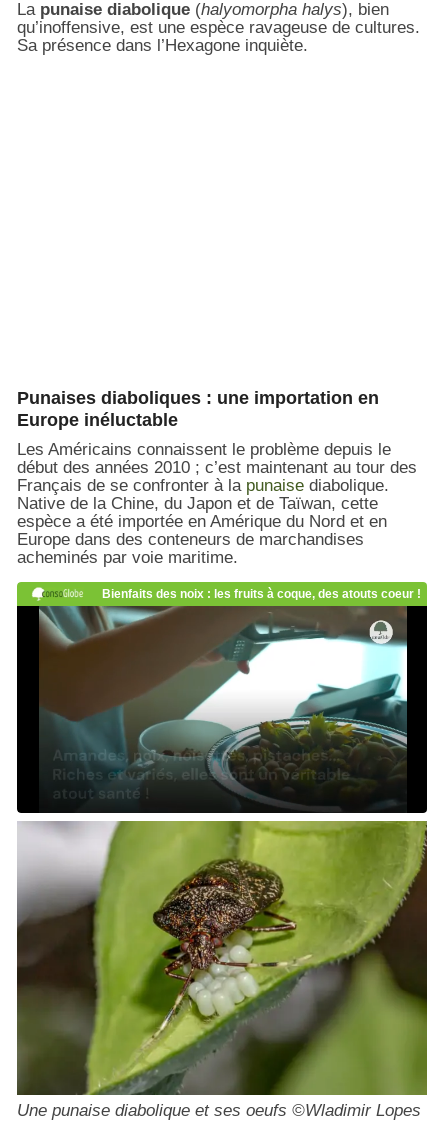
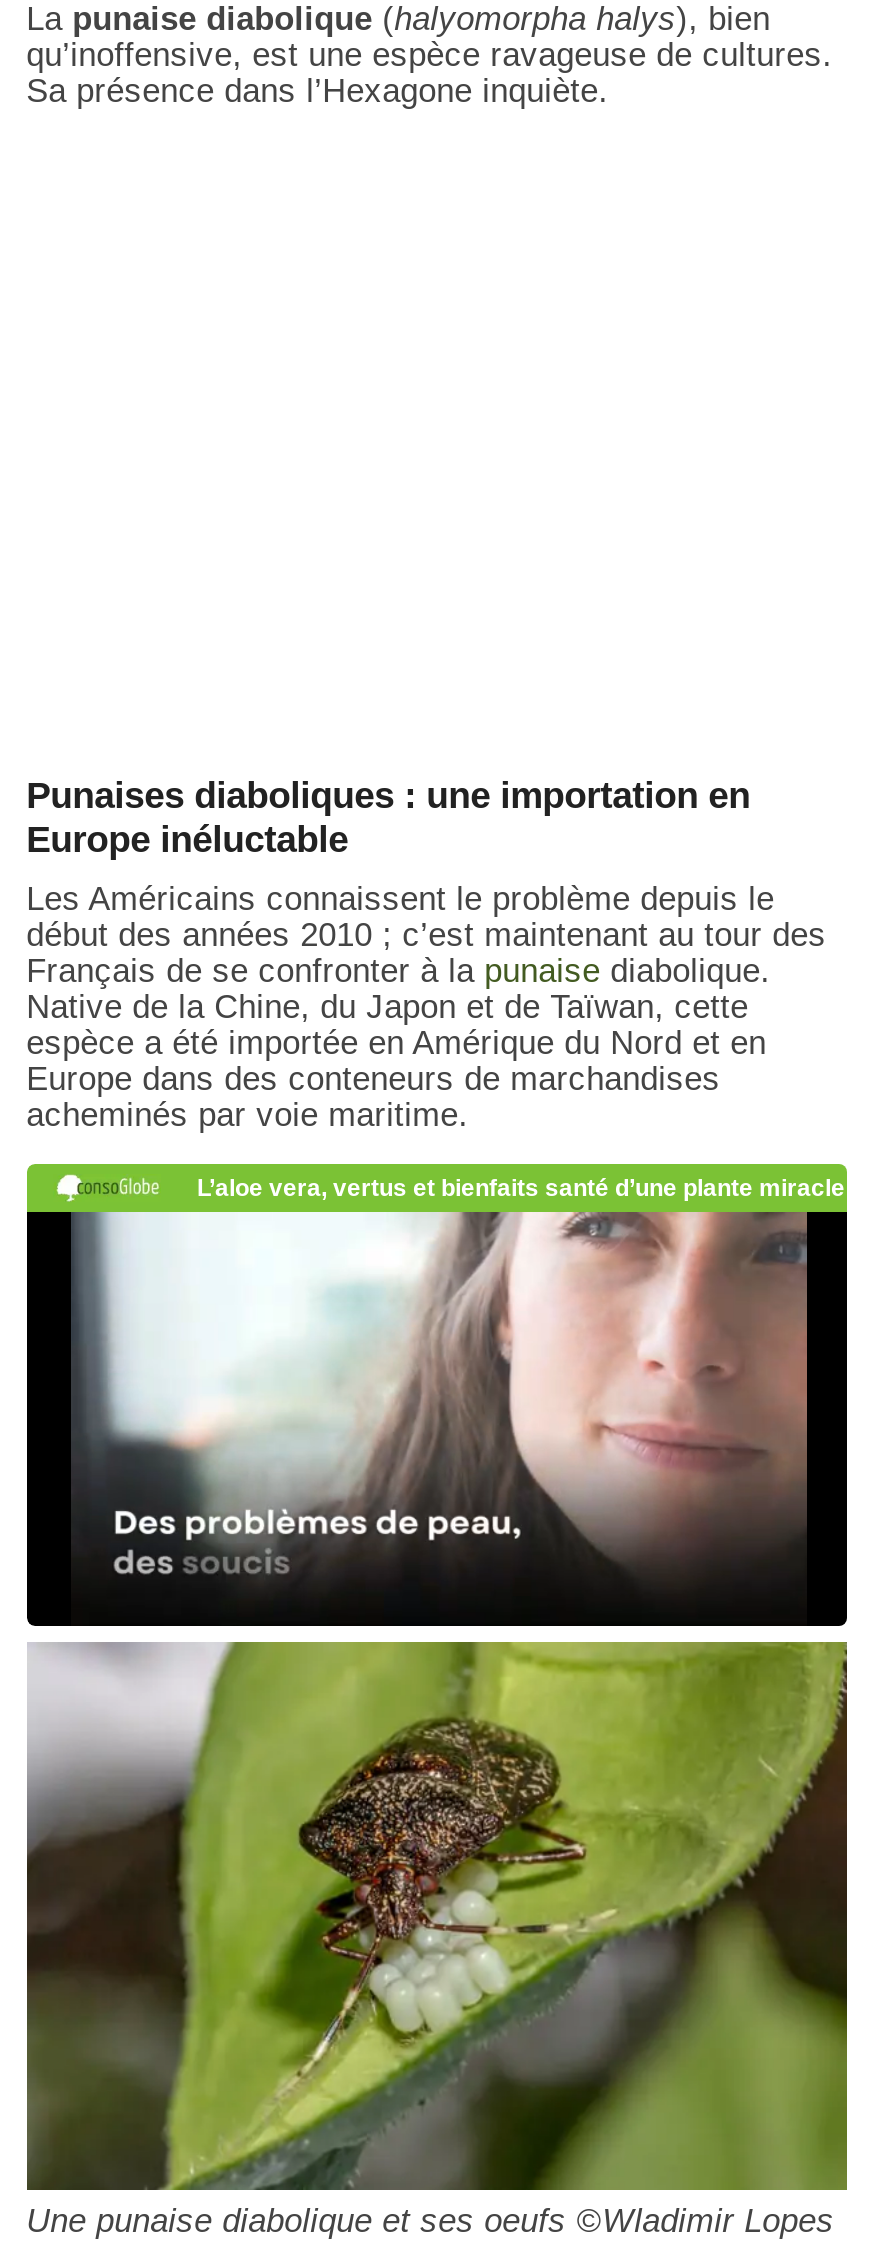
[39,586,426,810] [image] -> [71,1178,843,1622] [image]

